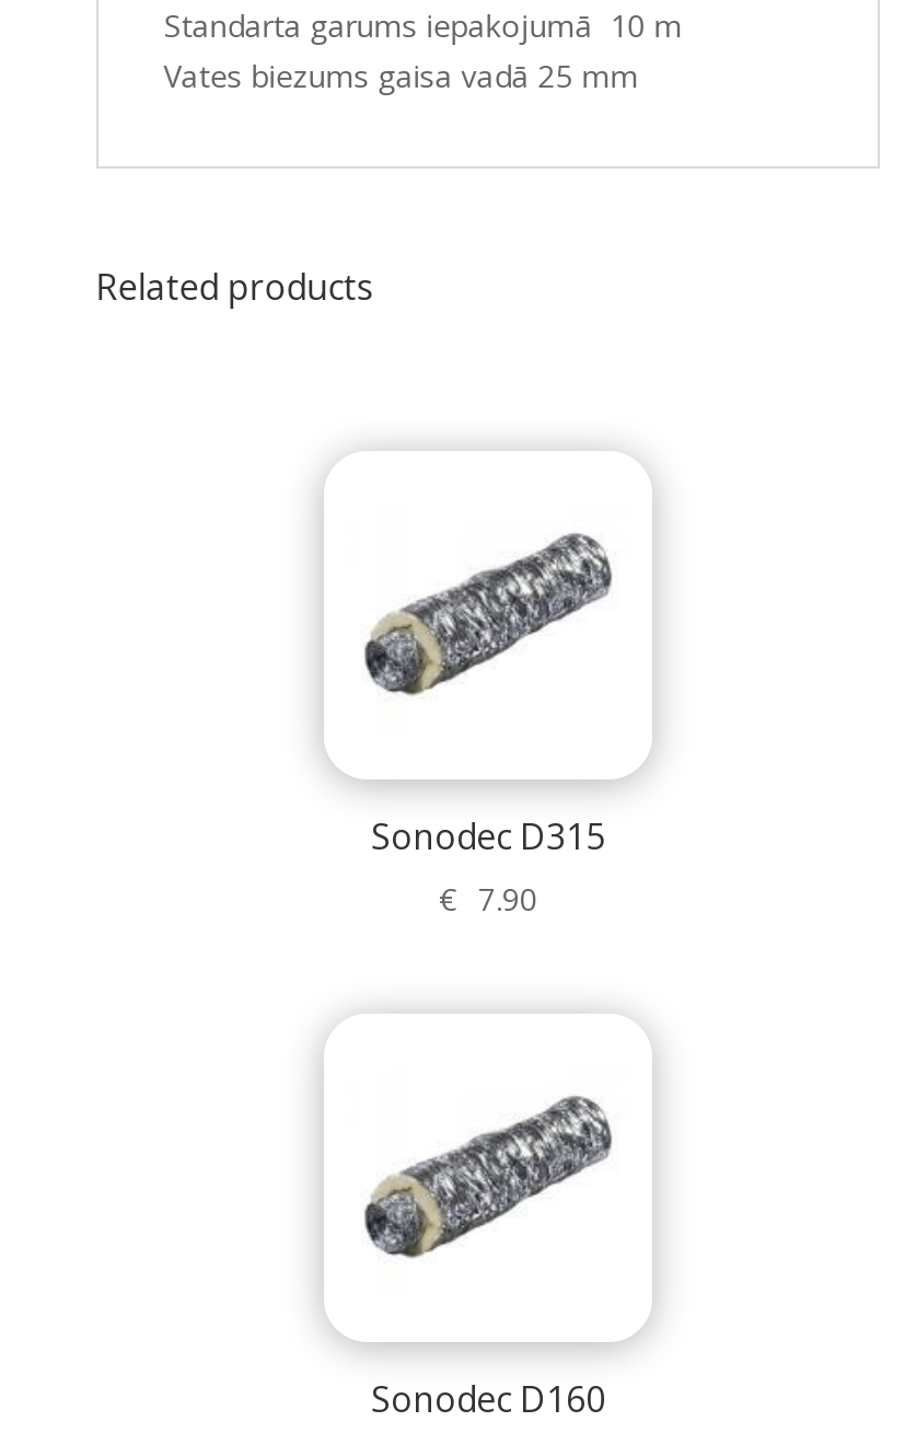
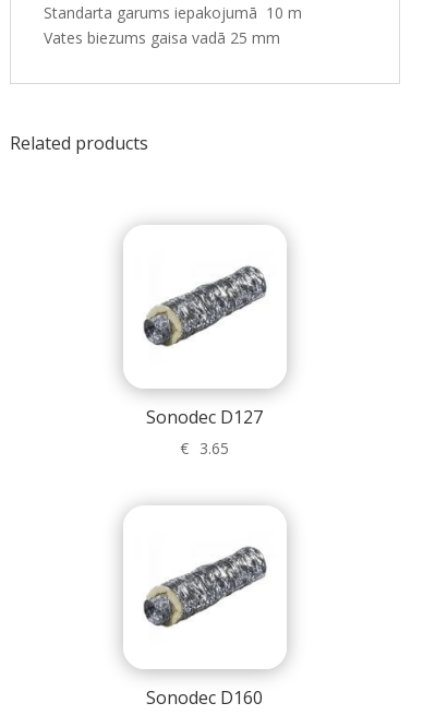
[371,812,605,860] Sonodec D315 -> [147,405,263,429] Sonodec D127
[439,878,537,920] € 7.90 -> [180,438,229,458] € 3.65

